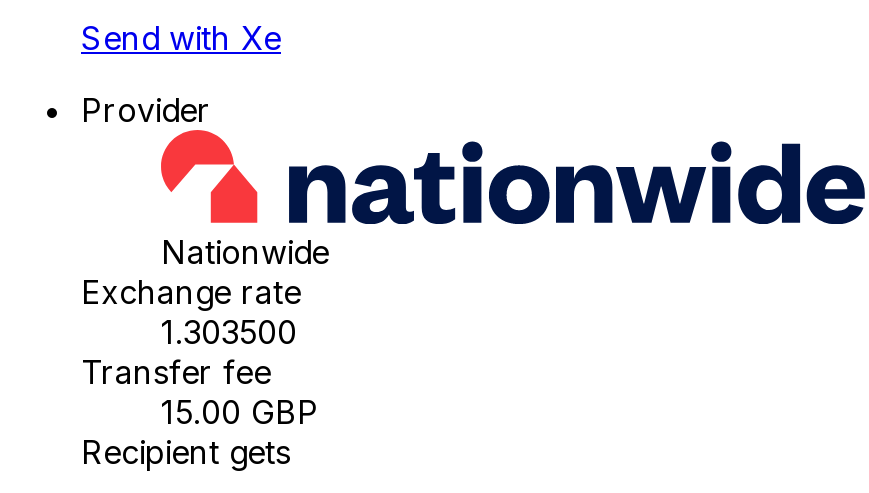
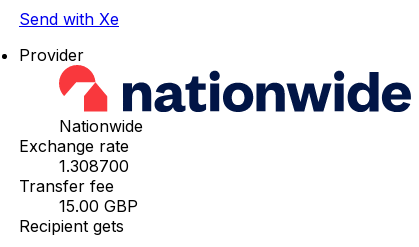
[161,312,297,352] 1.303500 -> [59,156,129,176] 1.308700

